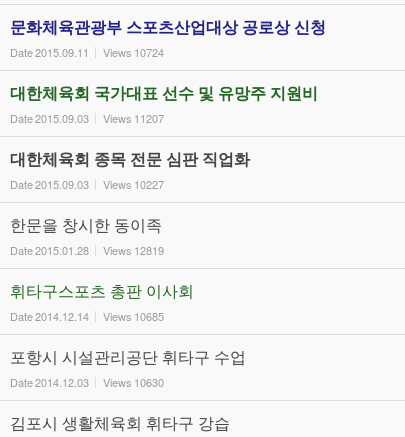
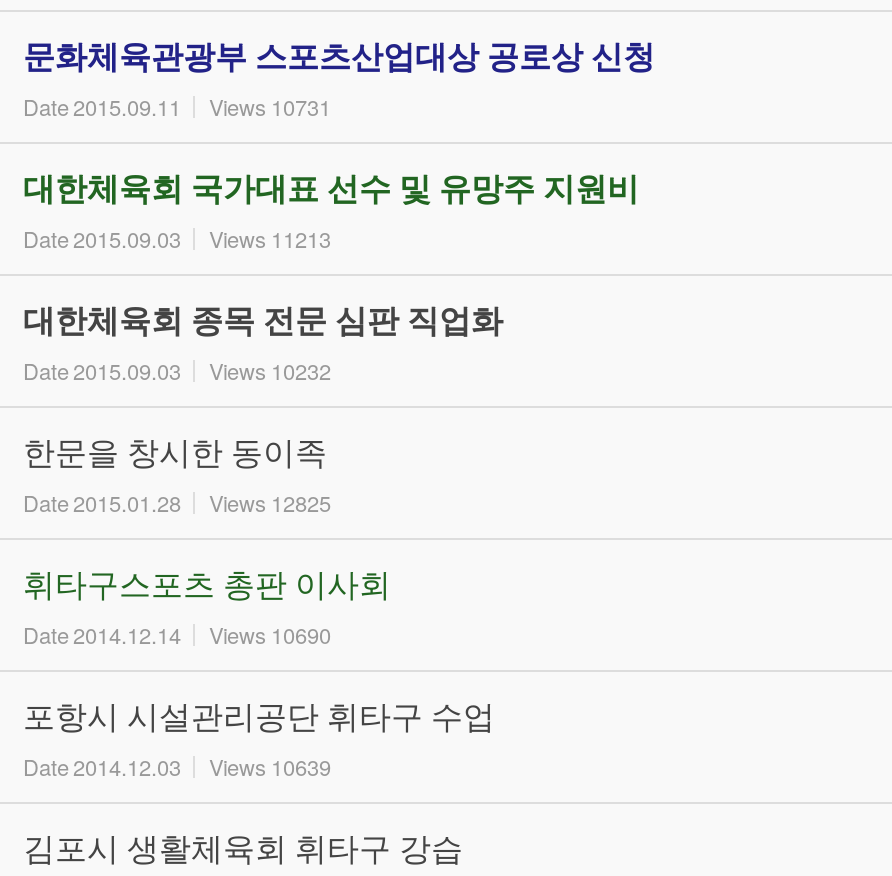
[10,43,164,59] Date 2015.09.11 Views 10724 -> [23,89,331,121] Date 2015.09.11 Views 10731
[10,109,164,125] Date 2015.09.03 Views 11207 -> [23,221,331,253] Date 2015.09.03 Views 11213
[10,175,164,191] Date 2015.09.03 Views 10227 -> [23,353,331,385] Date 2015.09.03 Views 10232
[10,241,164,257] Date 2015.01.28 Views 12819 -> [23,485,331,517] Date 2015.01.28 Views 12825
[10,307,164,323] Date 2014.12.14 Views 10685 -> [23,617,331,649] Date 2014.12.14 Views 10690
[10,373,164,389] Date 2014.12.03 Views 10630 -> [23,749,331,781] Date 2014.12.03 Views 10639

